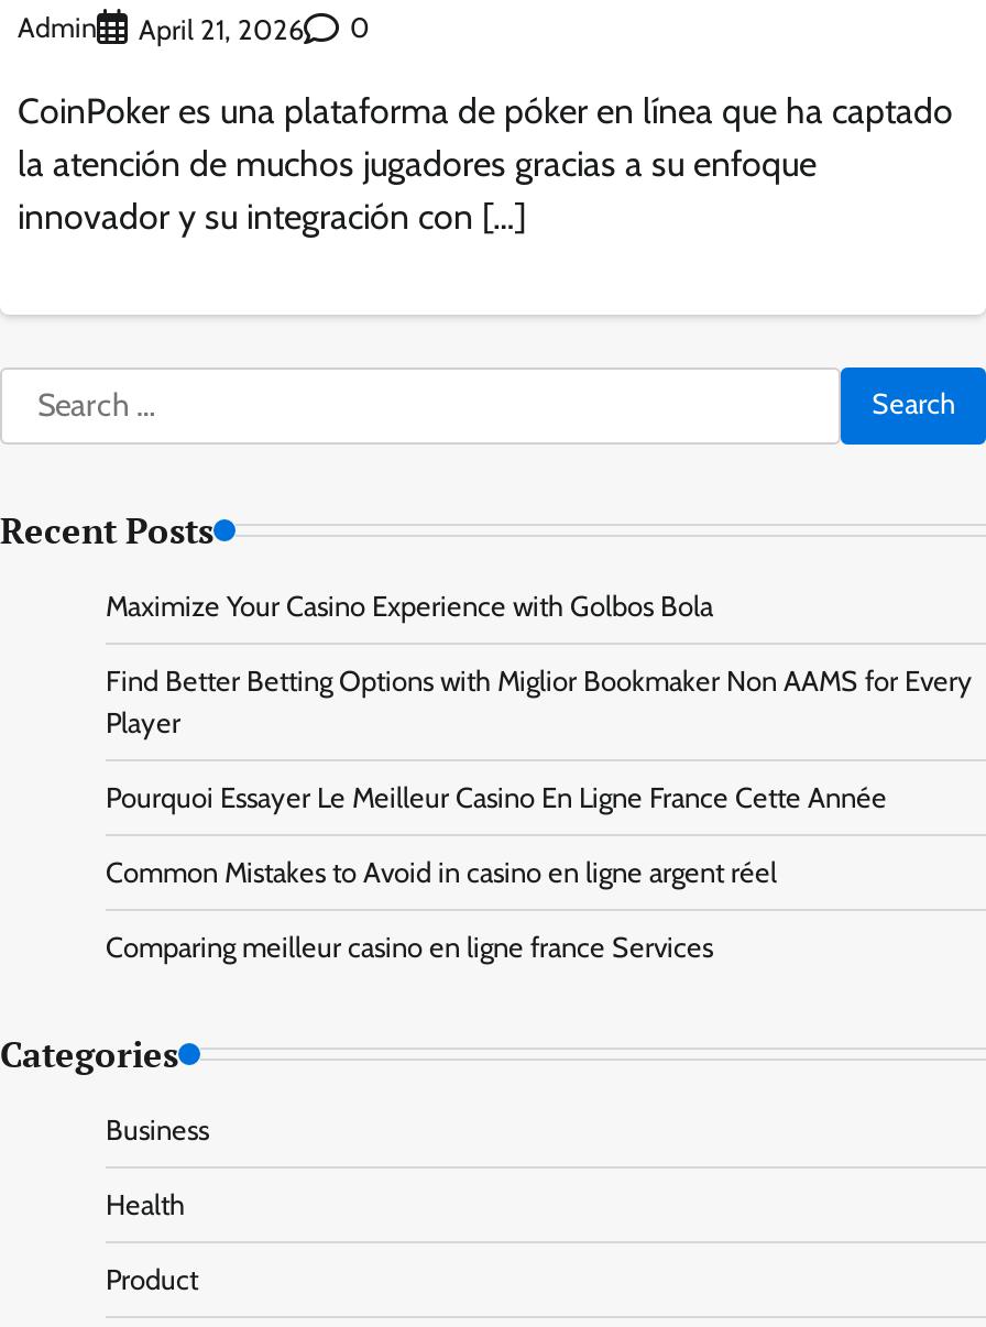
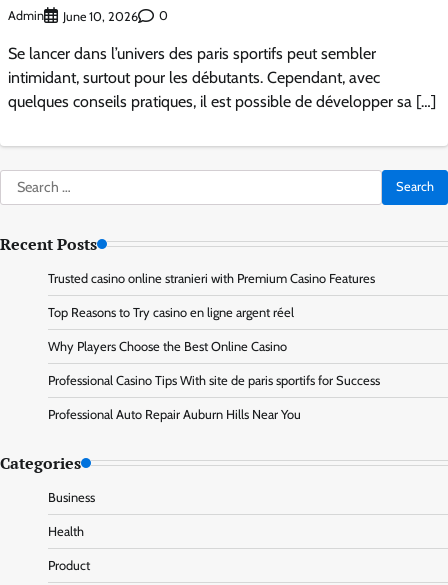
[139,13,304,46] April 21, 2026 -> [63,8,138,23] June 10, 2026
[18,90,953,238] CoinPoker es una plataforma de póker en línea que ha captado | la atención de muchos jugadores gracias a su enfoque | innovador y su integración con […] -> [8,43,436,110] Se lancer dans l’univers des paris sportifs peut sembler | intimidant, surtout pour les débutants. Cependant, avec | quelques conseils pratiques, il est possible de développer sa […]
[106,590,713,623] Maximize Your Casino Experience with Golbos Bola -> [48,270,375,285] Trusted casino online stranieri with Premium Casino Features
[106,665,973,739] Find Better Betting Options with Miglior Bookmaker Non AAMS for Every | Player -> [48,304,294,319] Top Reasons to Try casino en ligne argent réel
[106,781,887,814] Pourquoi Essayer Le Meilleur Casino En Ligne France Cette Année -> [48,338,287,353] Why Players Choose the Best Online Casino
[106,856,777,889] Common Mistakes to Avoid in casino en ligne argent réel -> [48,372,380,387] Professional Casino Tips With site de paris sportifs for Success
[106,931,713,964] Comparing meilleur casino en ligne france Services -> [48,406,301,421] Professional Auto Repair Auburn Hills Near You

